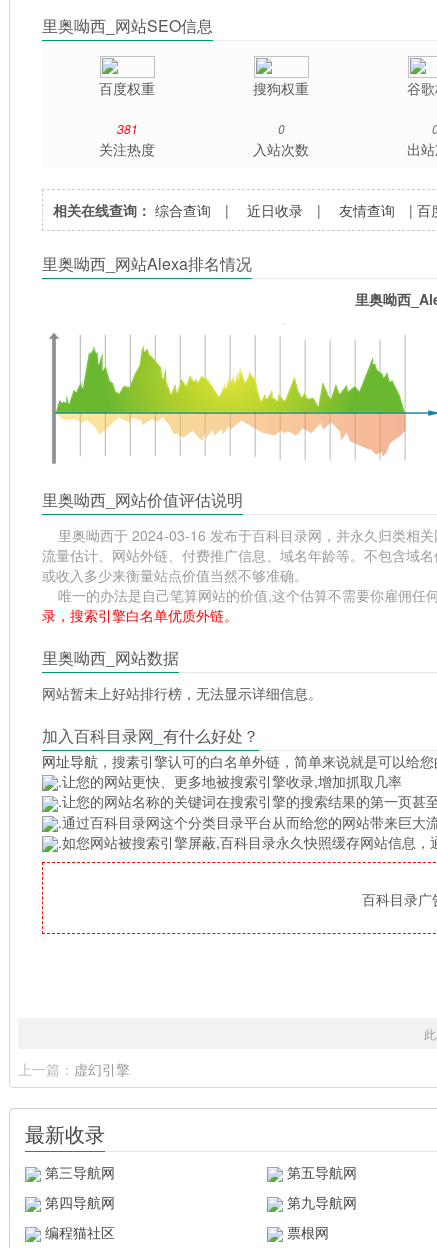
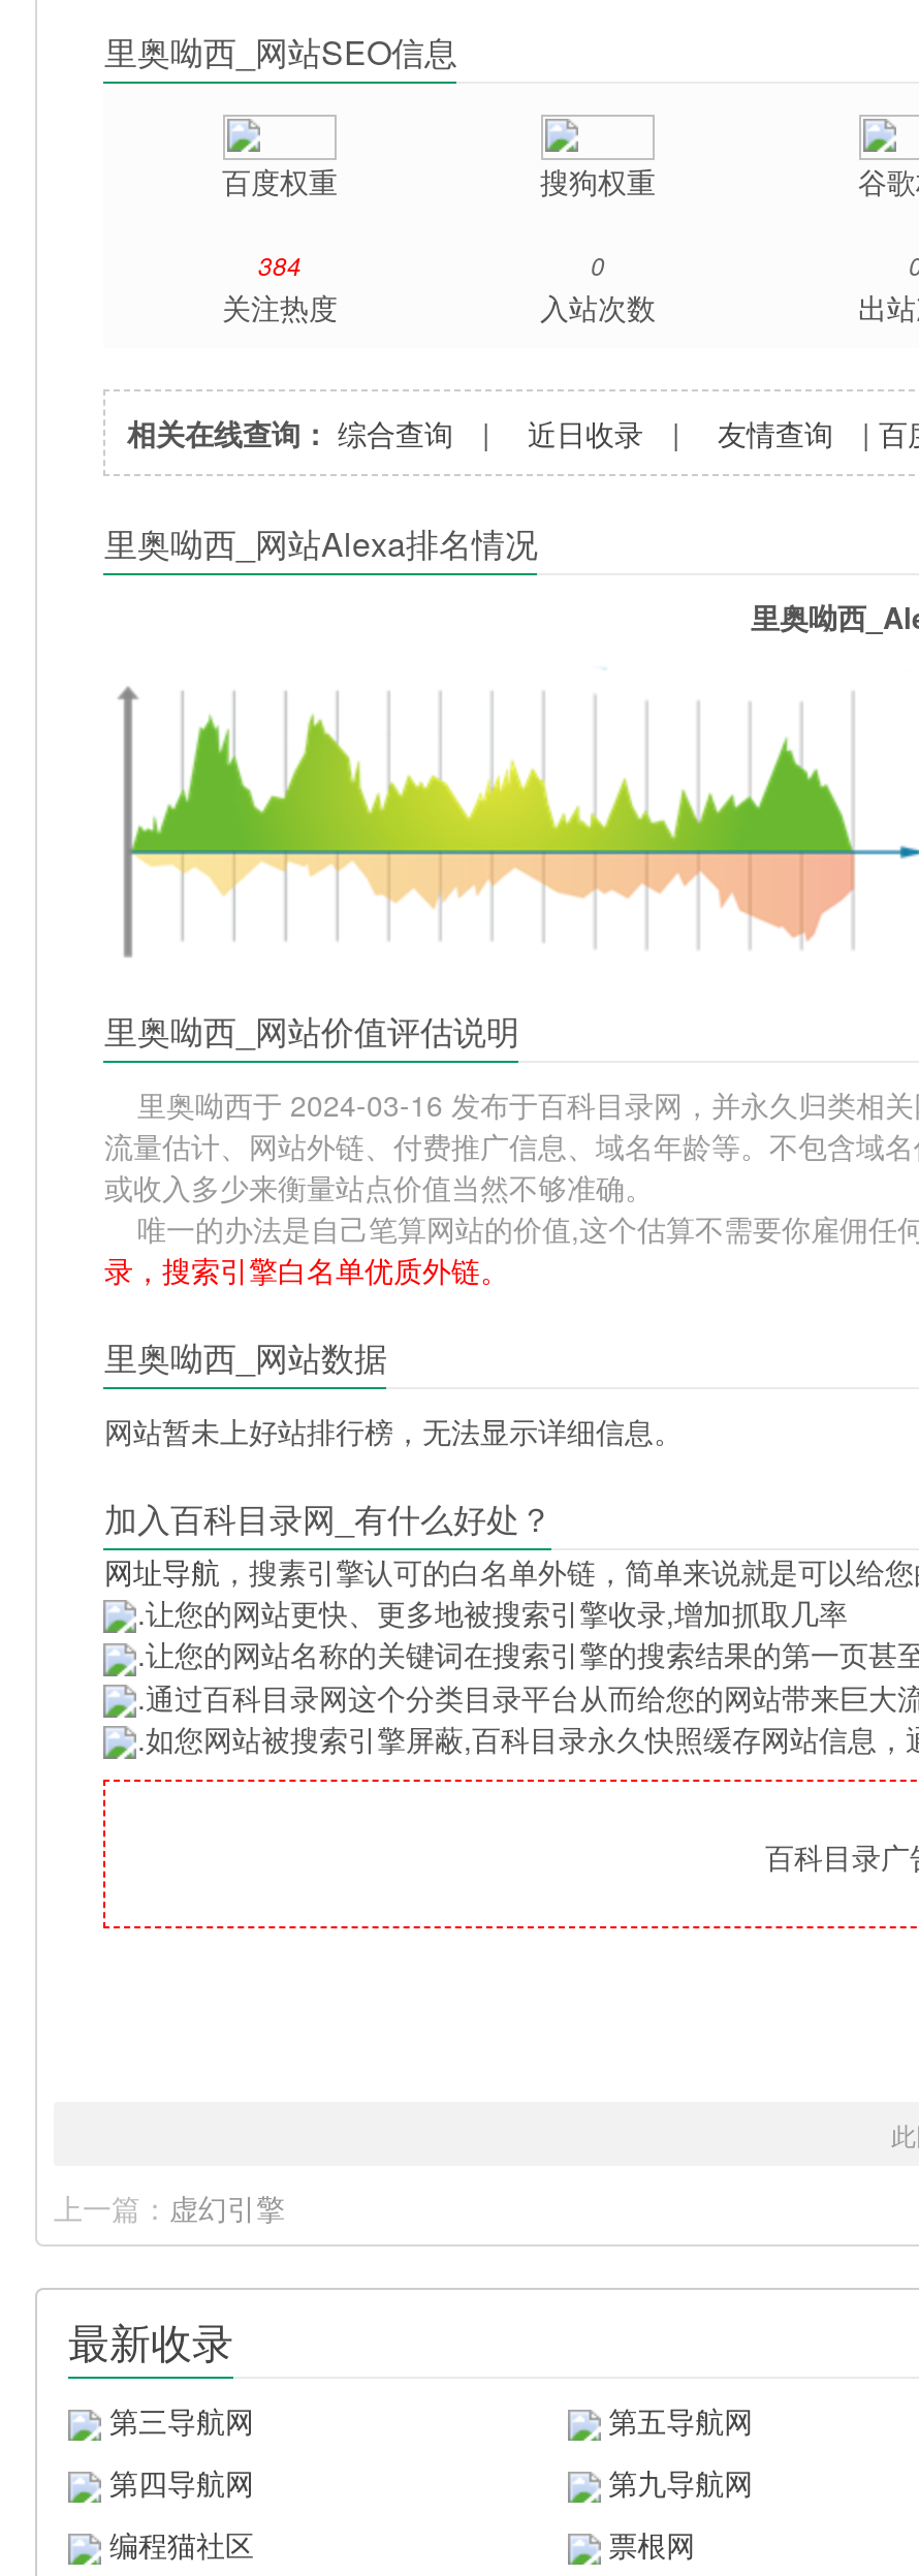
[117,120,138,137] 381 -> [258,247,301,282] 384

